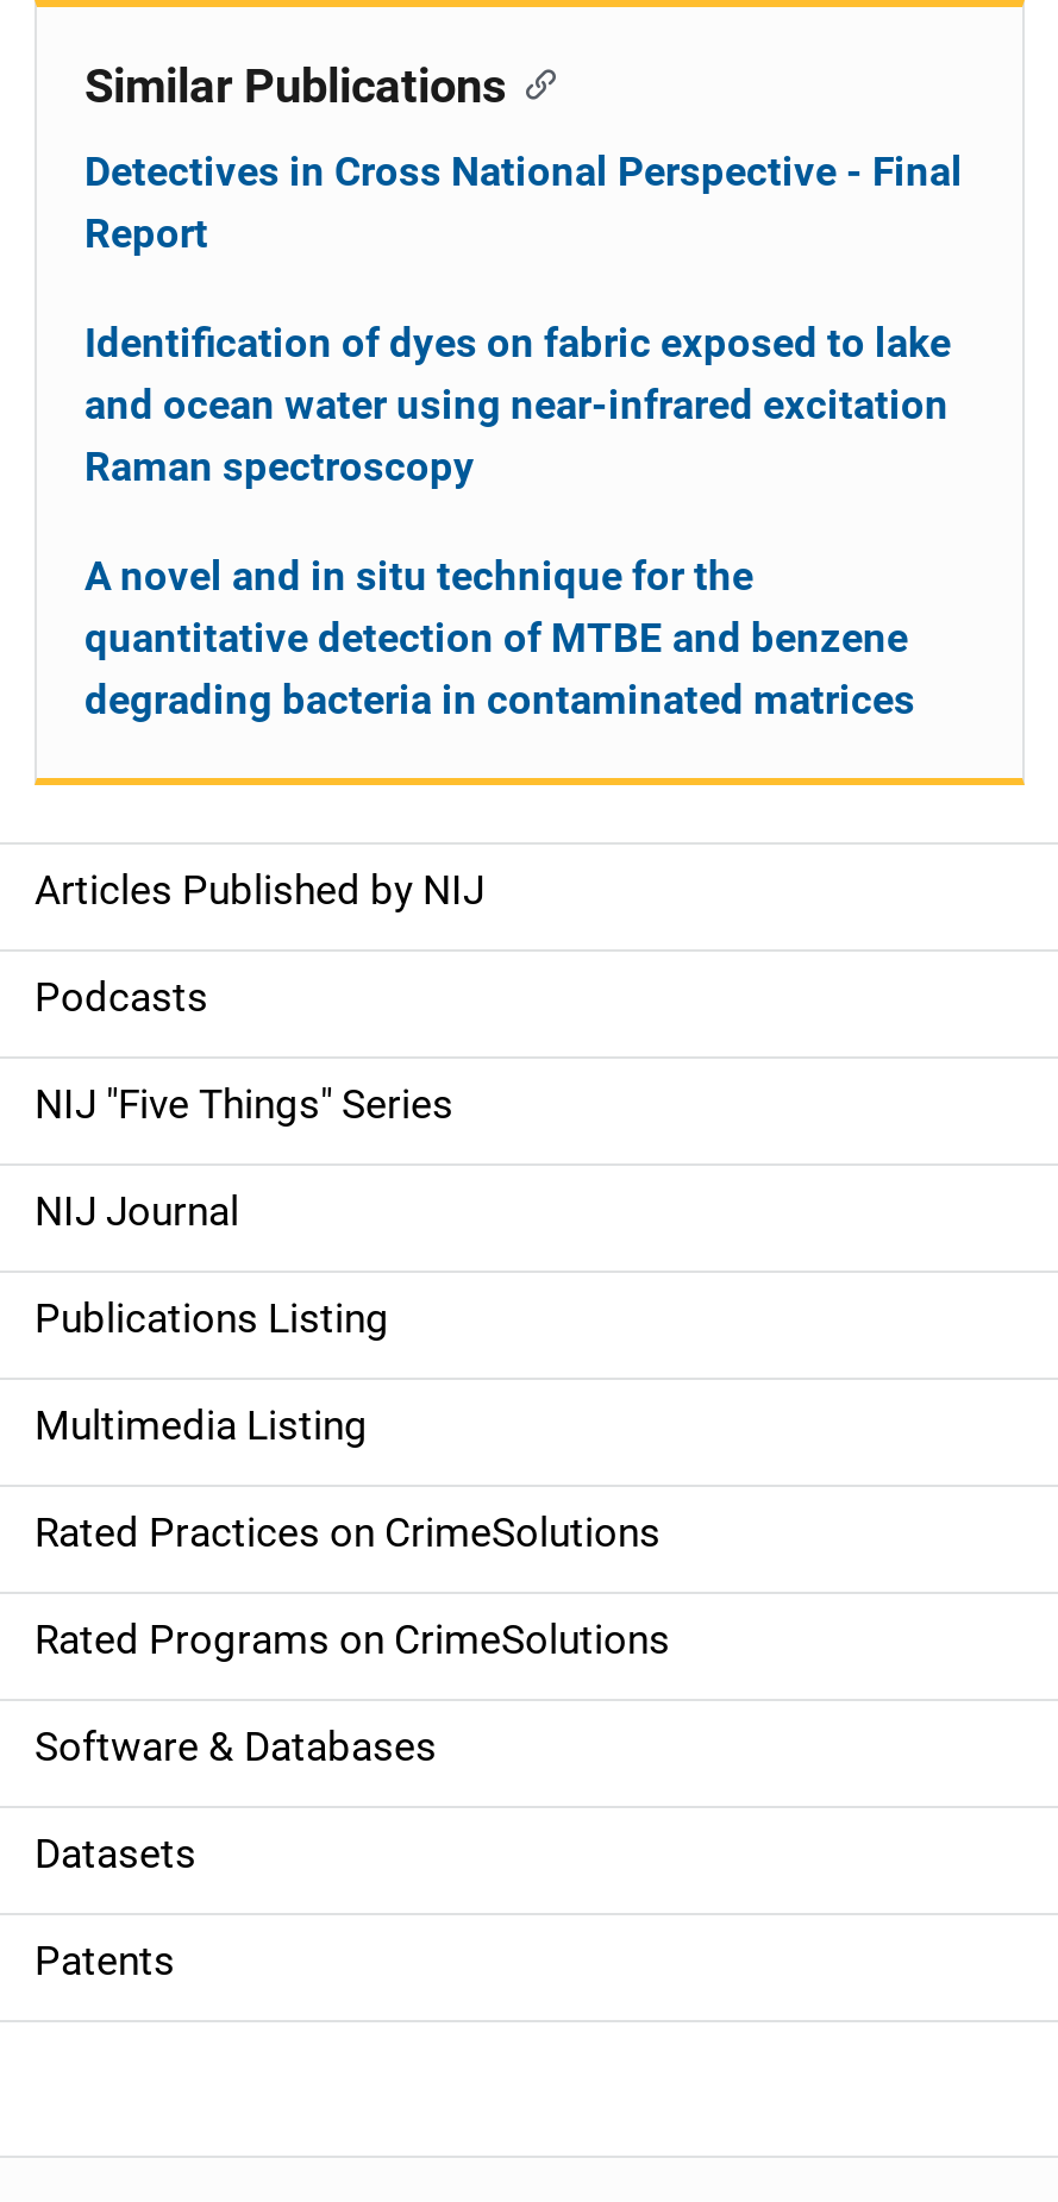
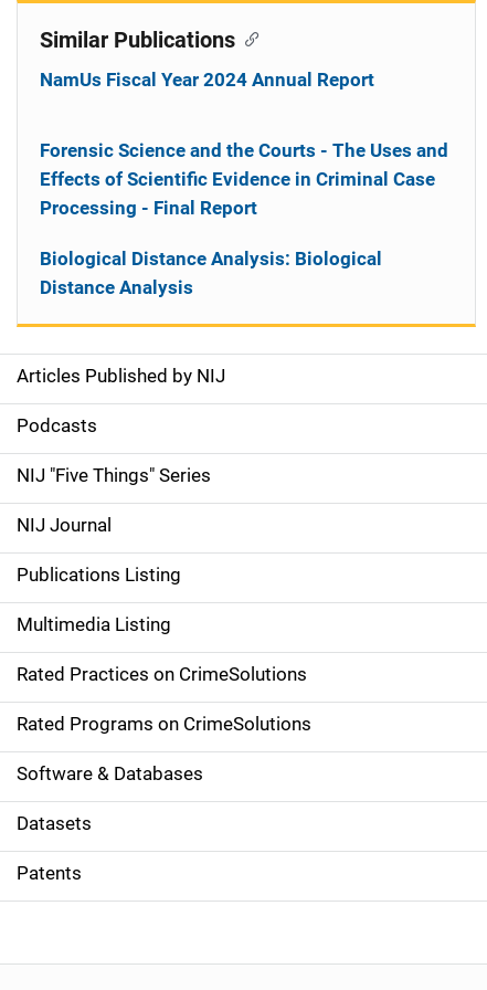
[84,148,963,257] Detectives in Cross National Perspective - Final | Report -> [40,69,374,91] NamUs Fiscal Year 2024 Annual Report
[84,319,951,490] Identification of dyes on fabric exposed to lake | and ocean water using near-infrared excitation | Raman spectroscopy -> [40,139,448,219] Forensic Science and the Courts - The Uses and | Effects of Scientific Evidence in Criminal Case | Processing - Final Report
[84,552,915,723] A novel and in situ technique for the | quantitative detection of MTBE and benzene | degrading bacteria in contaminated matrices -> [40,247,382,298] Biological Distance Analysis: Biological | Distance Analysis

